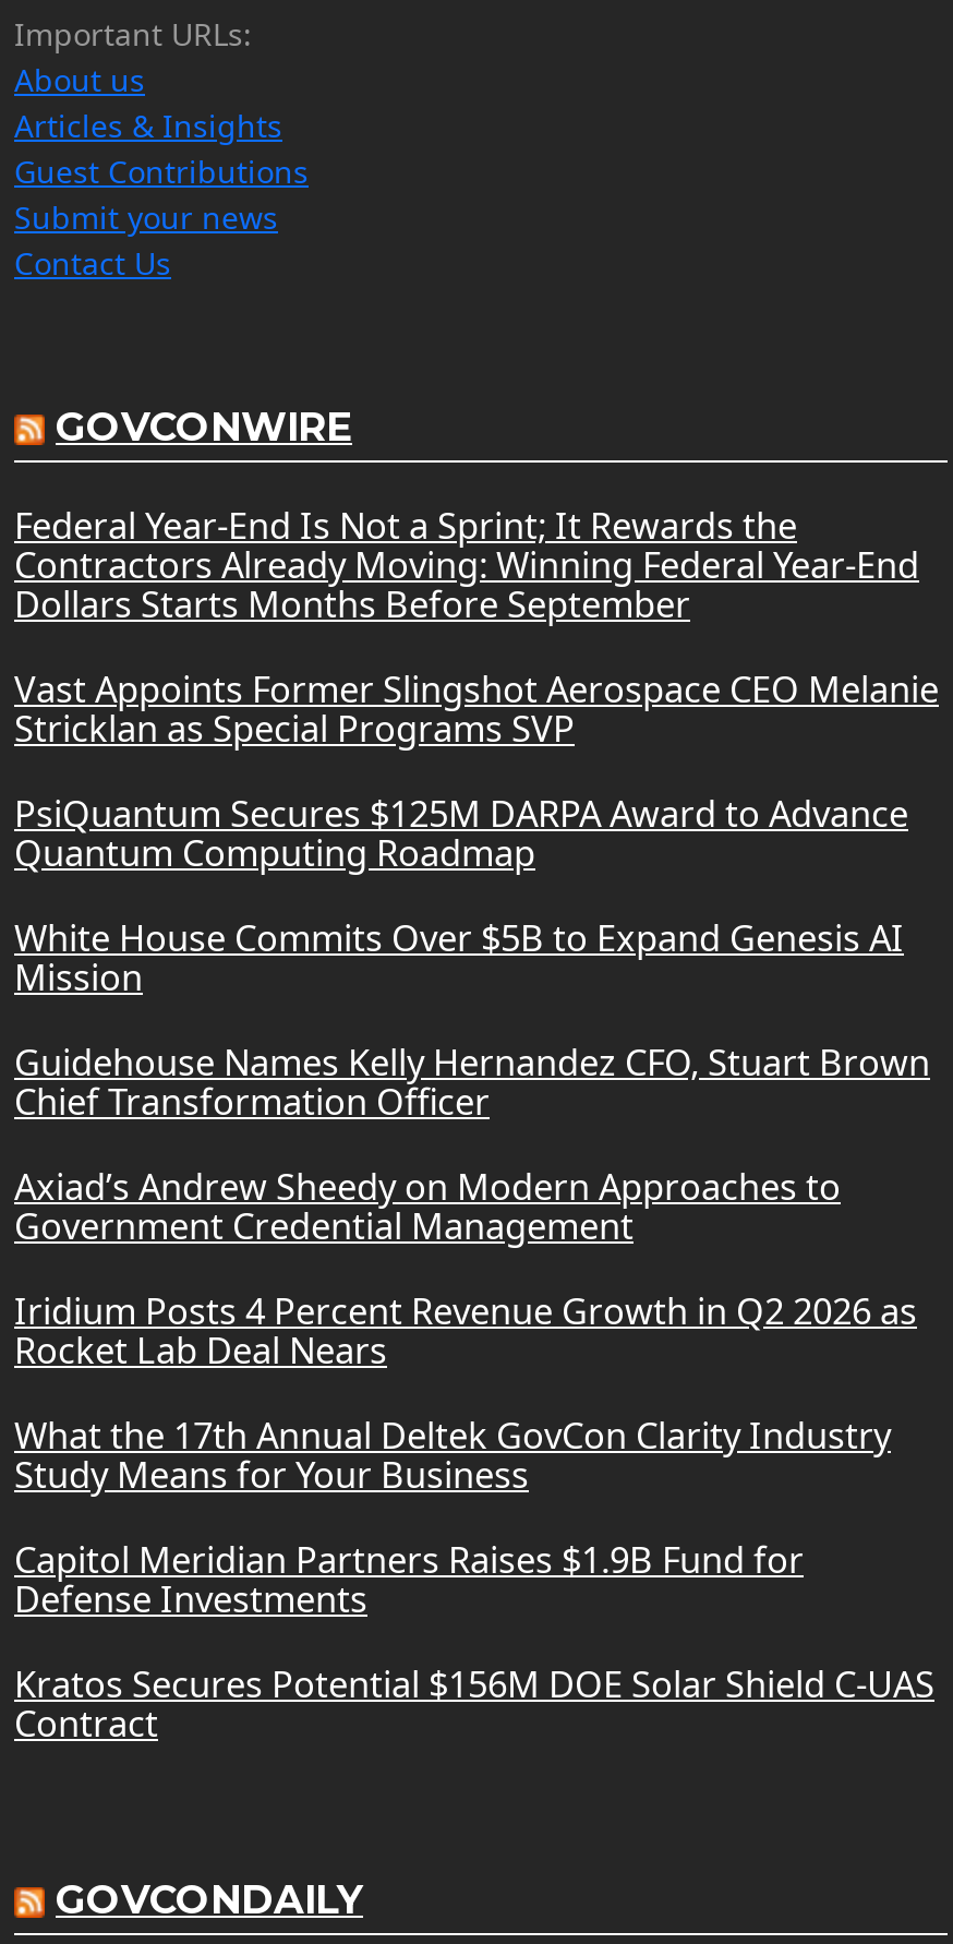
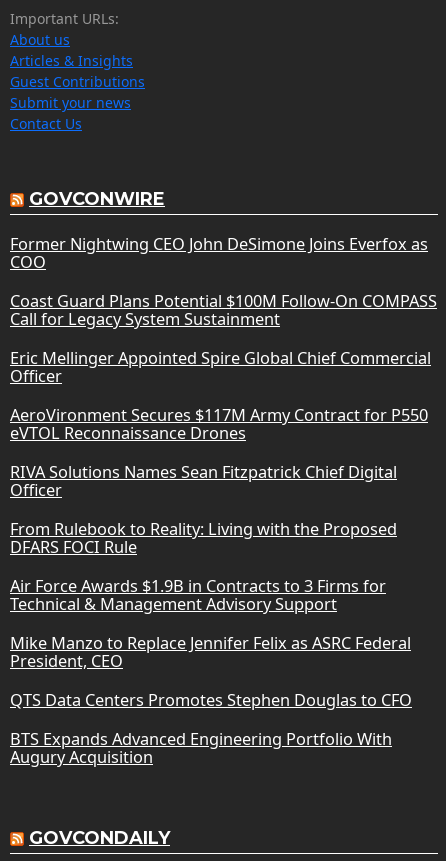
[14,502,919,628] Federal Year-End Is Not a Sprint; It Rewards the | Contractors Already Moving: Winning Federal Year-End | Dollars Starts Months Before September -> [10,233,428,273] Former Nightwing CEO John DeSimone Joins Everfox as | COO
[14,665,939,753] Vast Appoints Former Slingshot Aerospace CEO Melanie | Stricklan as Special Programs SVP -> [10,290,437,330] Coast Guard Plans Potential $100M Follow-On COMPASS | Call for Legacy System Sustainment
[14,790,908,877] PsiQuantum Secures $125M DARPA Award to Advance | Quantum Computing Roadmap -> [10,347,431,387] Eric Mellinger Appointed Spire Global Chief Commercial | Officer
[14,914,904,1001] White House Commits Over $5B to Expand Genesis AI | Mission -> [10,404,428,444] AeroVironment Secures $117M Army Contract for P550 | eVTOL Reconnaissance Drones
[14,1038,930,1126] Guidehouse Names Kelly Hernandez CFO, Stuart Brown | Chief Transformation Officer -> [10,461,397,501] RIVA Solutions Names Sean Fitzpatrick Chief Digital | Officer
[14,1163,841,1250] Axiad’s Andrew Sheedy on Modern Approaches to | Government Credential Management -> [10,518,397,558] From Rulebook to Reality: Living with the Proposed | DFARS FOCI Rule
[14,1287,917,1374] Iridium Posts 4 Percent Revenue Growth in Q2 2026 as | Rocket Lab Deal Nears -> [10,575,386,615] Air Force Awards $1.9B in Contracts to 3 Firms for | Technical & Management Advisory Support
[14,1411,891,1499] What the 17th Annual Deltek GovCon Clarity Industry | Study Means for Your Business -> [10,632,411,672] Mike Manzo to Replace Jennifer Felix as ASRC Federal | President, CEO
[14,1536,804,1623] Capitol Meridian Partners Raises $1.9B Fund for | Defense Investments -> [10,689,412,711] QTS Data Centers Promotes Stephen Douglas to CFO
[14,1660,934,1747] Kratos Secures Potential $156M DOE Solar Shield C-UAS | Contract -> [10,728,392,768] BTS Expands Advanced Engineering Portfolio With | Augury Acquisition

